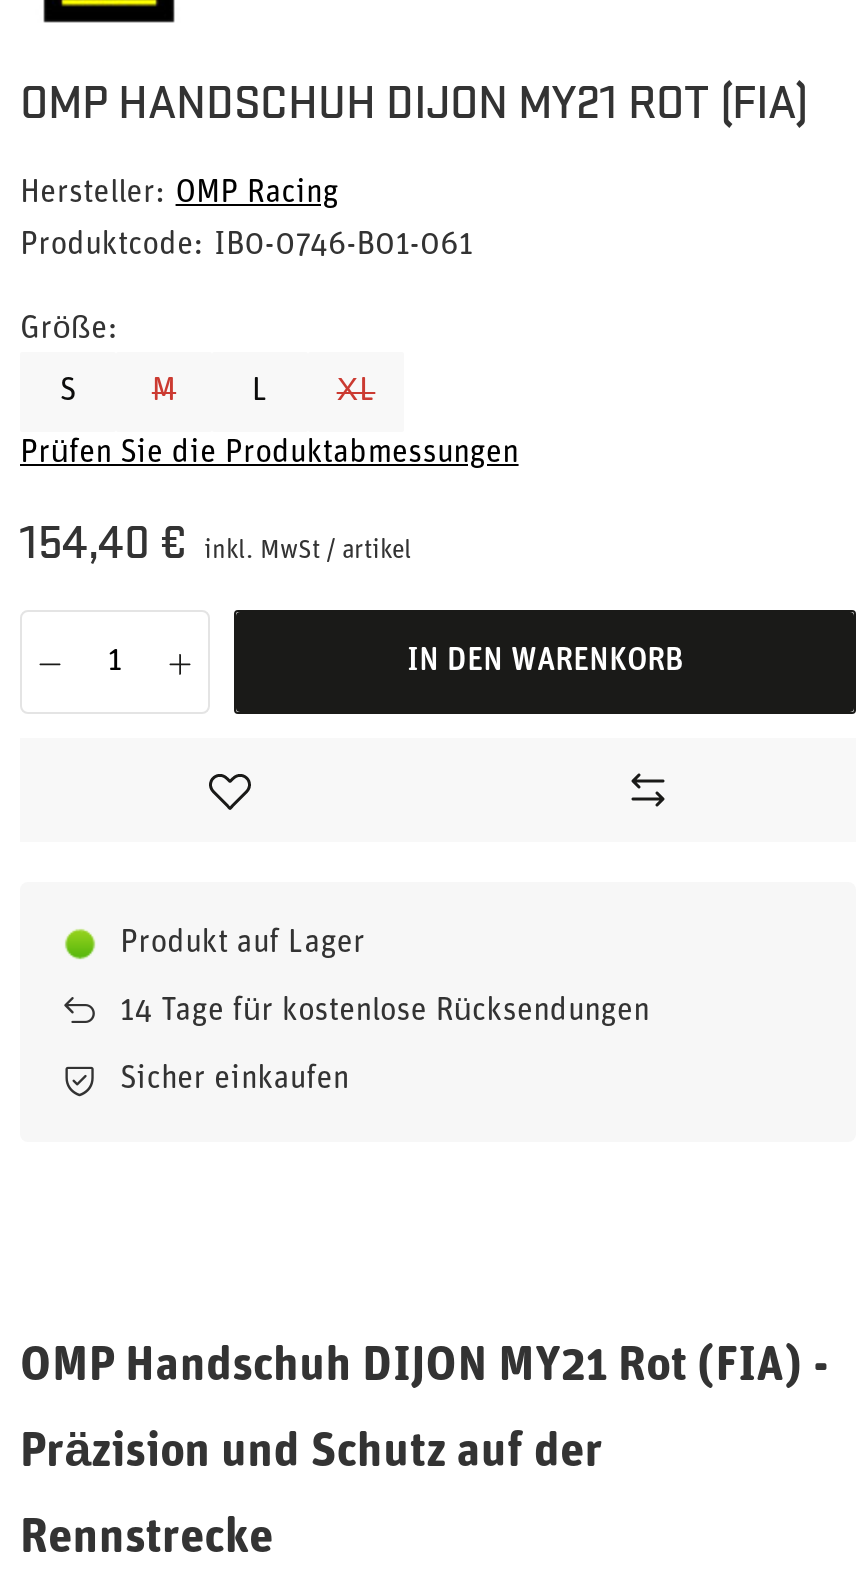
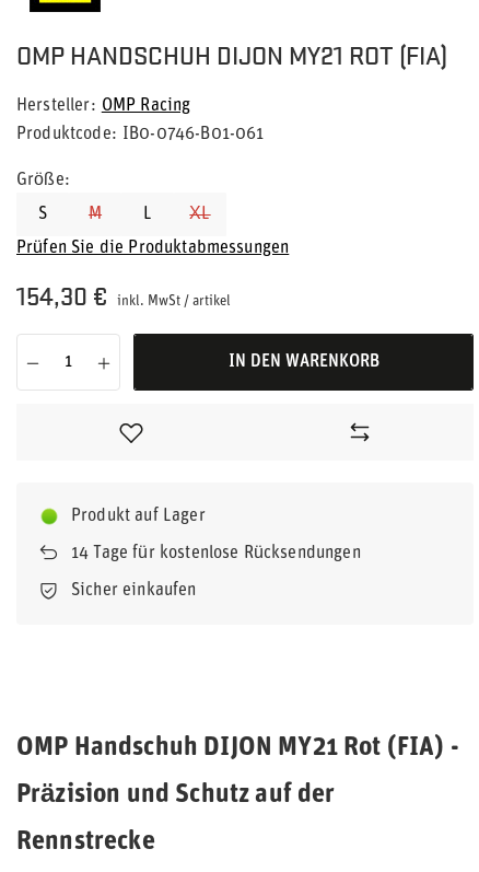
[20,510,412,570] 154,40 € inkl. MwSt/artikel -> [16,279,231,312] 154,30 € inkl. MwSt/artikel

